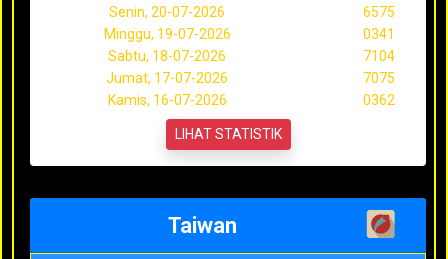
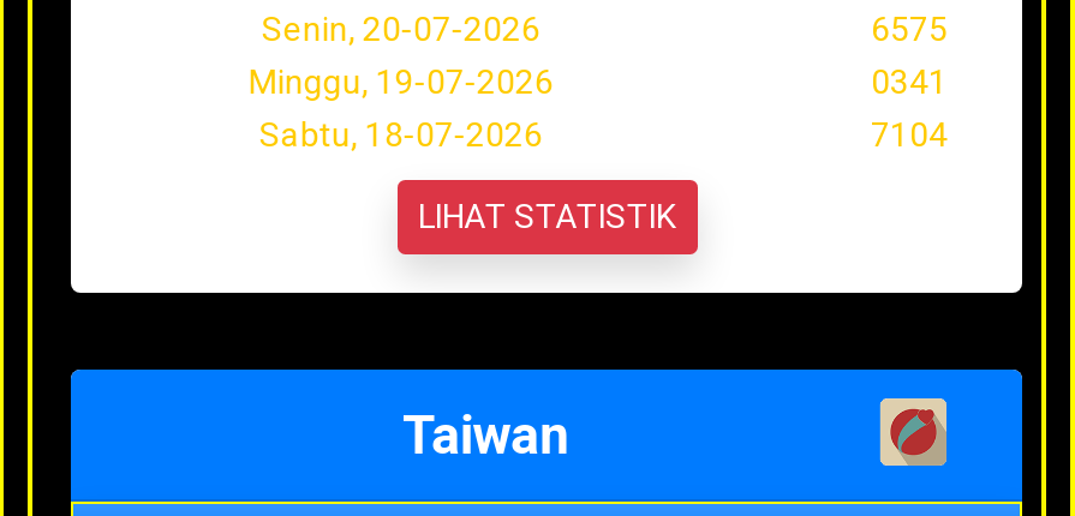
[106,70,395,108] Jumat, 17-07-2026 | 7075 | Kamis, 16-07-2026 | 0362 -> none

